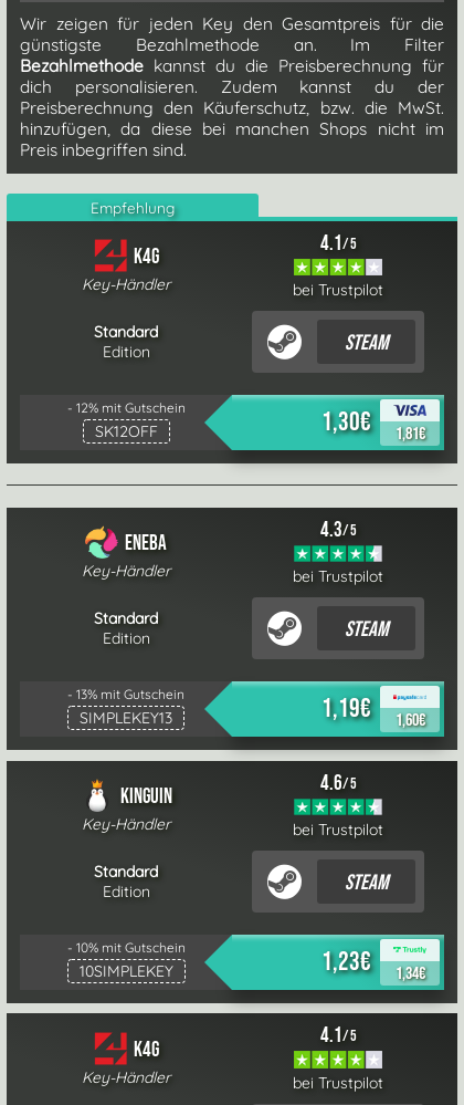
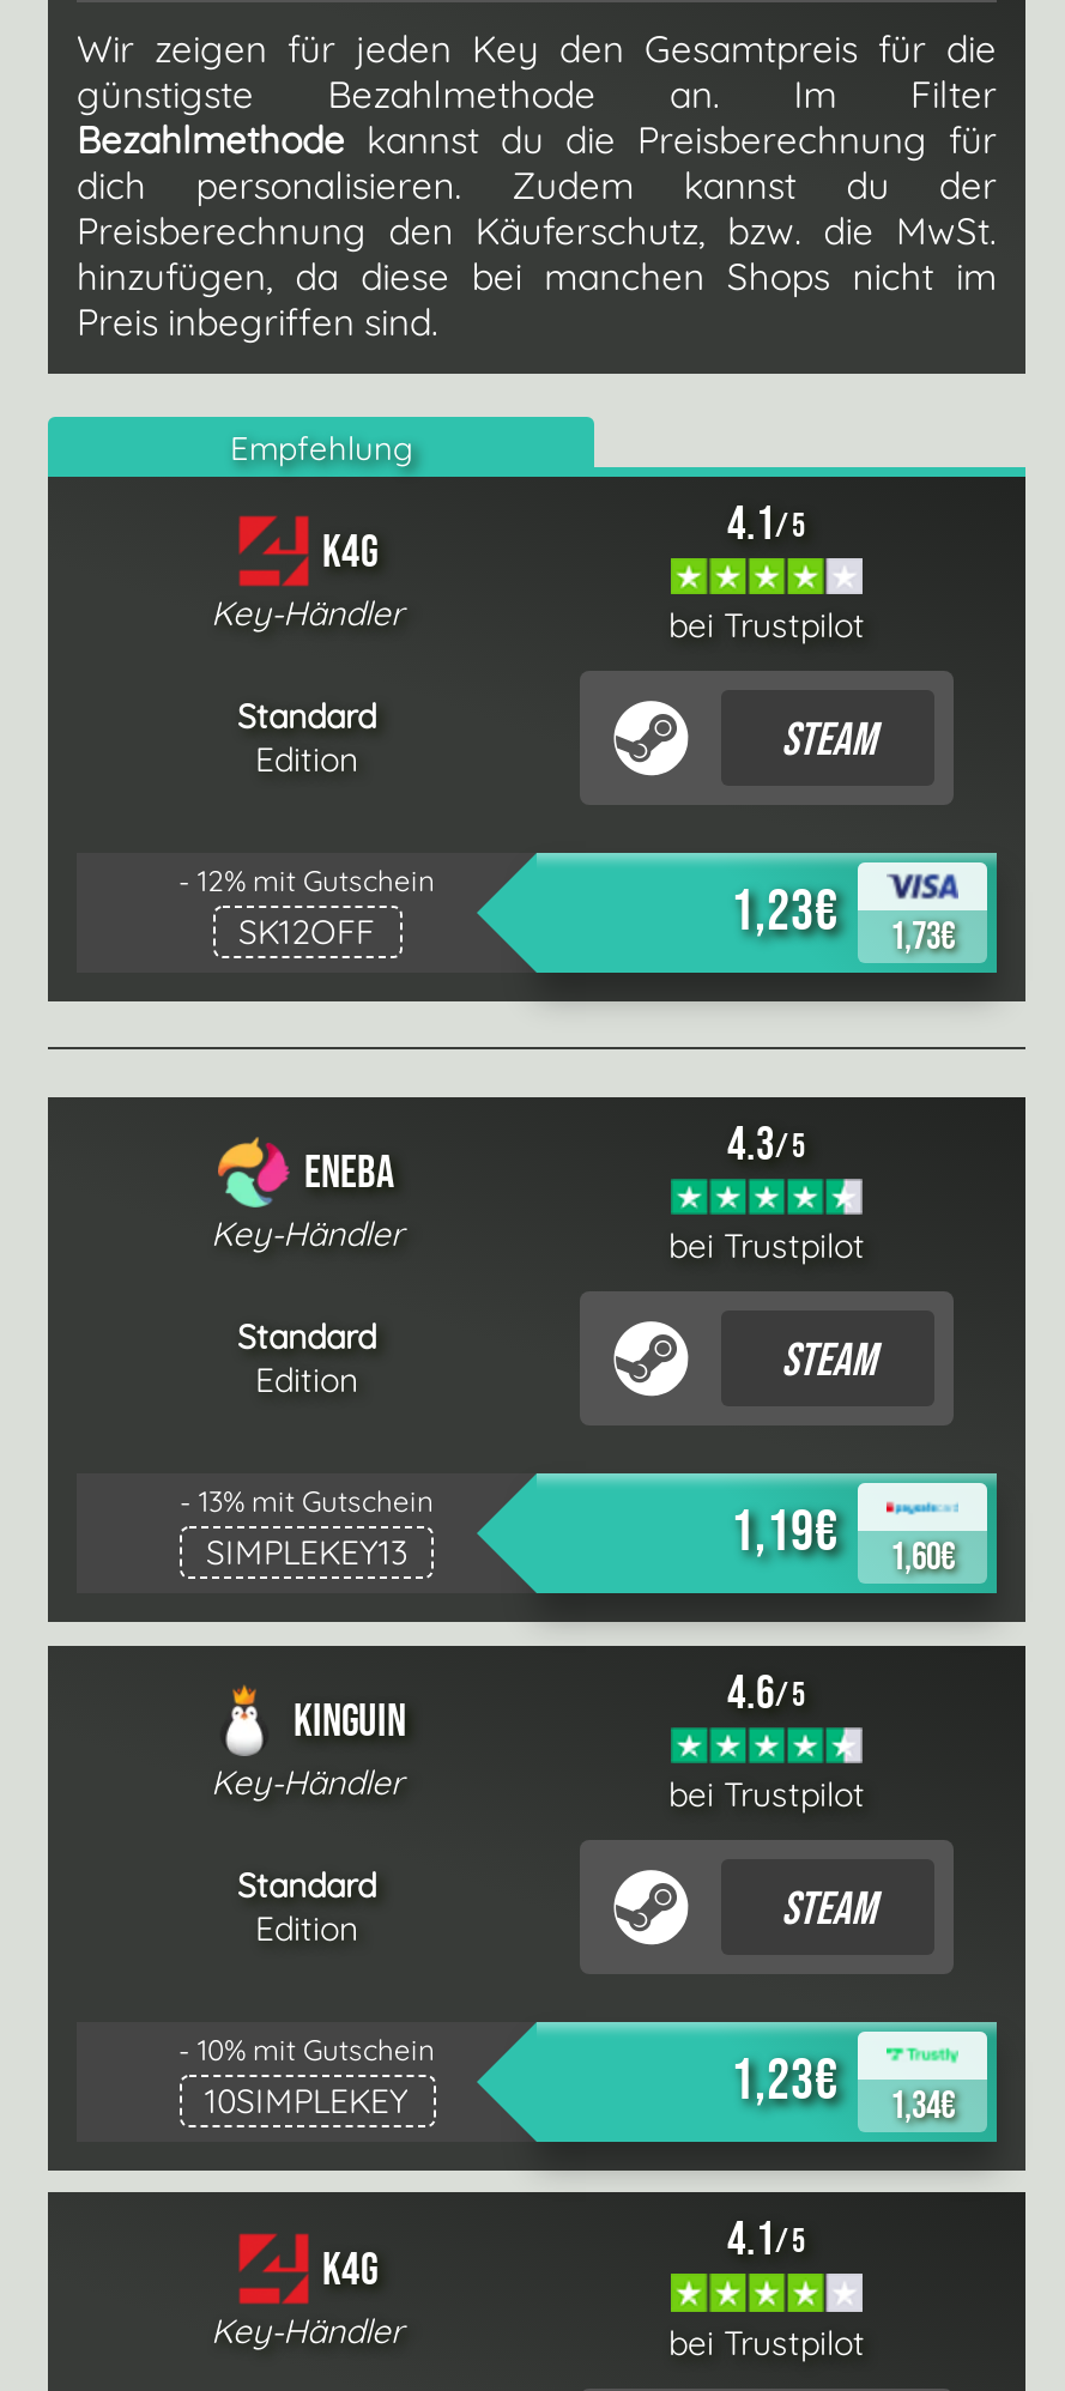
[321,406,371,439] 1,30€ -> [731,878,839,948] 1,23€
[395,424,425,445] 1,81€ -> [890,915,955,961] 1,73€

